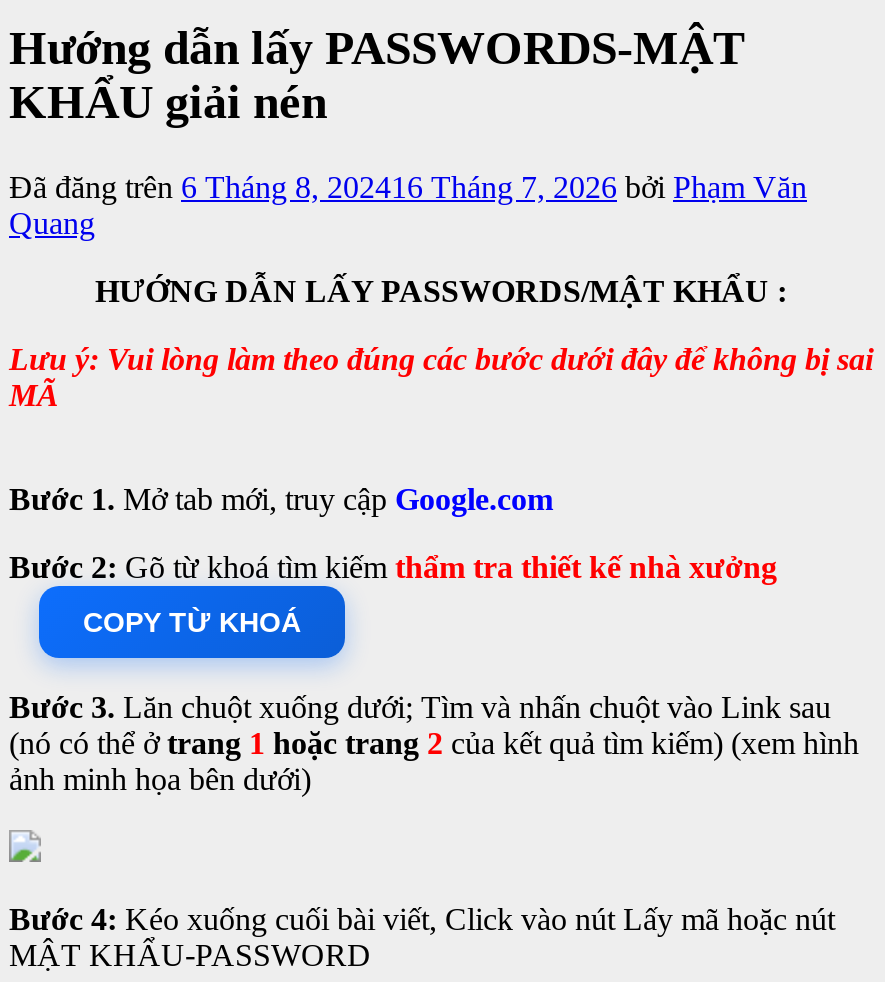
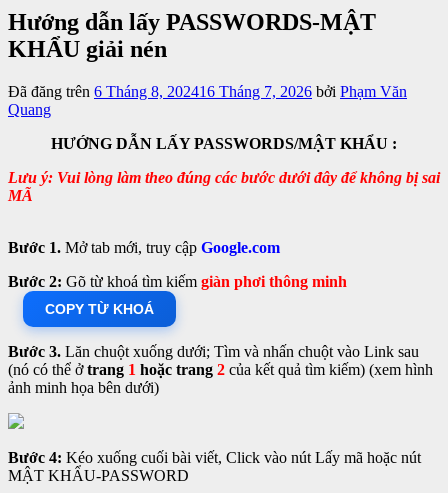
[9,551,777,585] Bước 2: Gõ từ khoá tìm kiếm thẩm tra thiết kế nhà xưởng -> [8,273,347,290] Bước 2: Gõ từ khoá tìm kiếm giàn phơi thông minh

